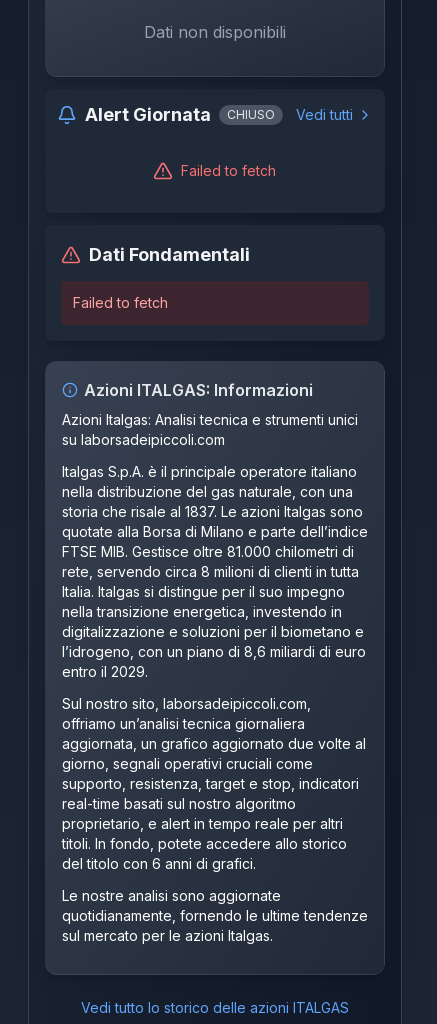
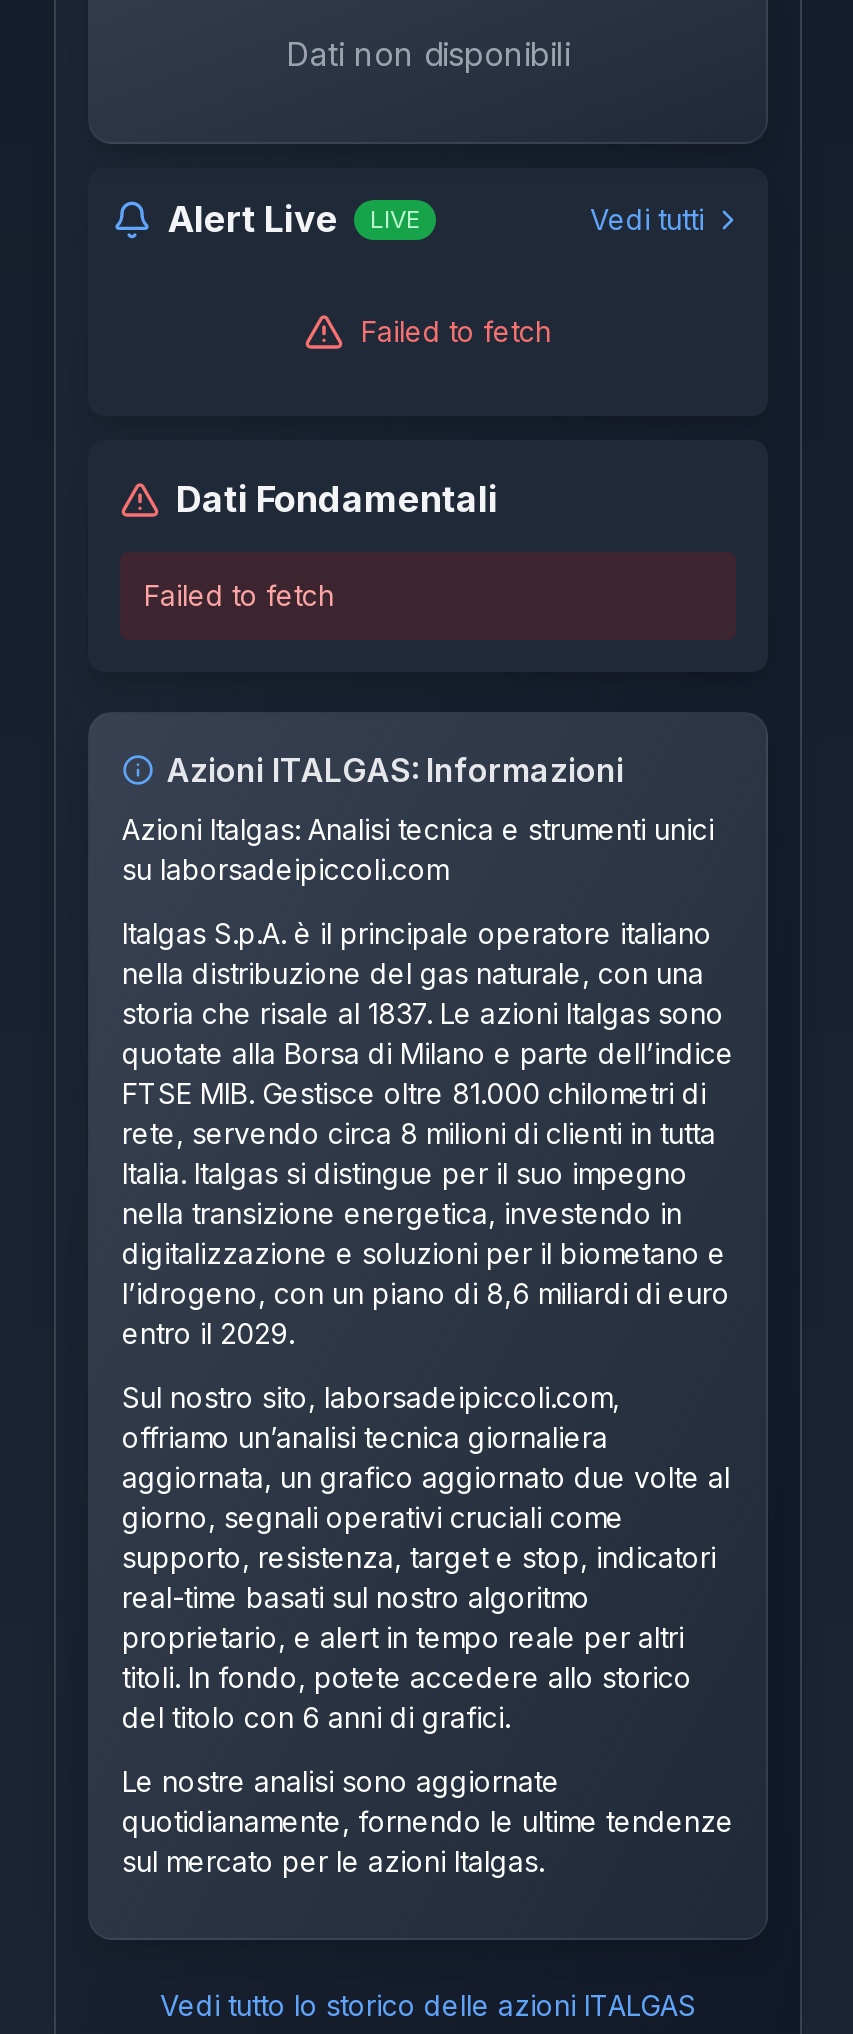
[85,104,275,125] Alert Giornata | CHIUSO -> [168,199,420,241] Alert Live | LIVE

